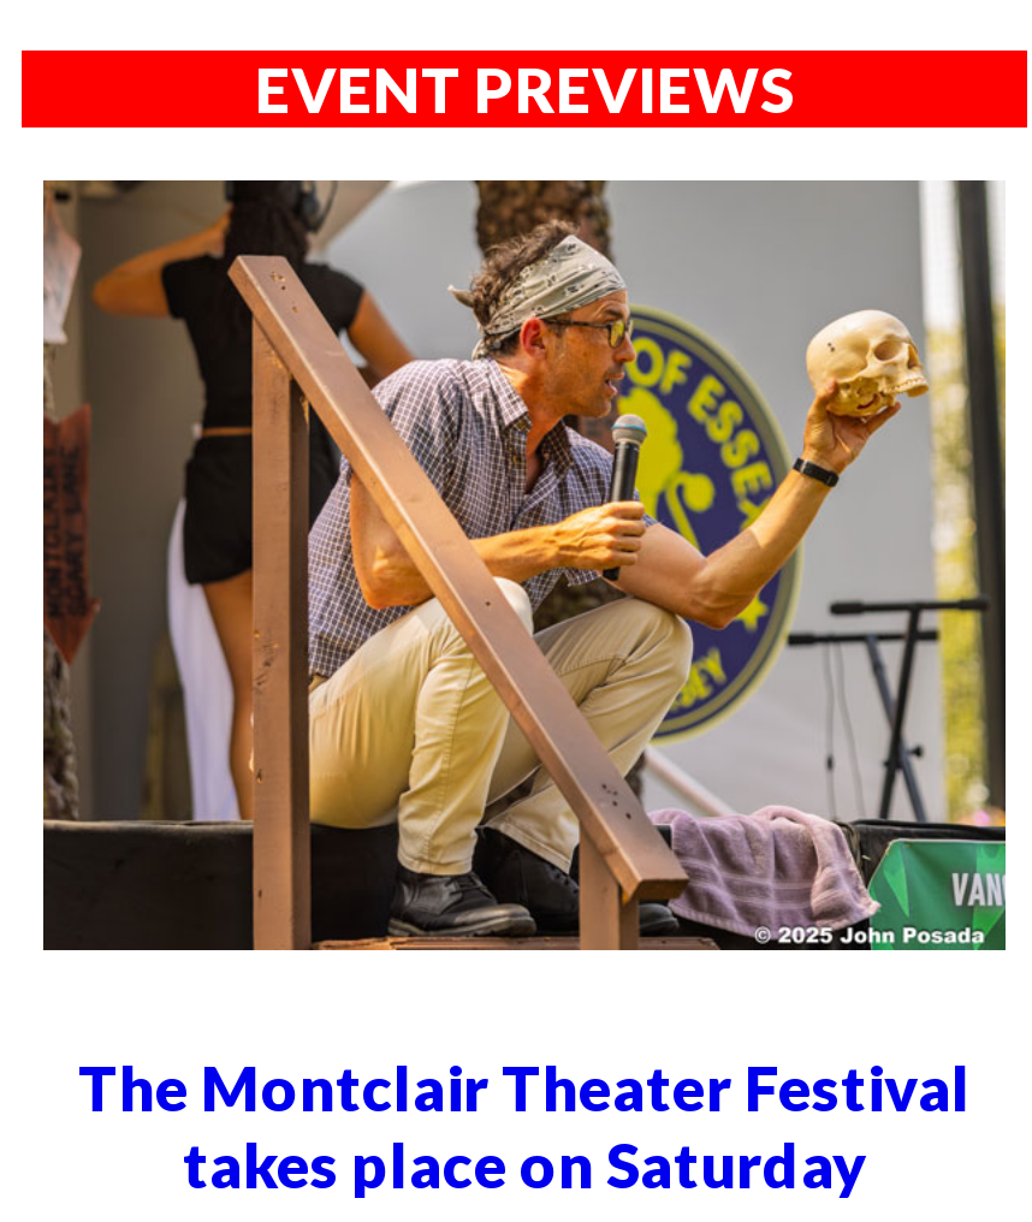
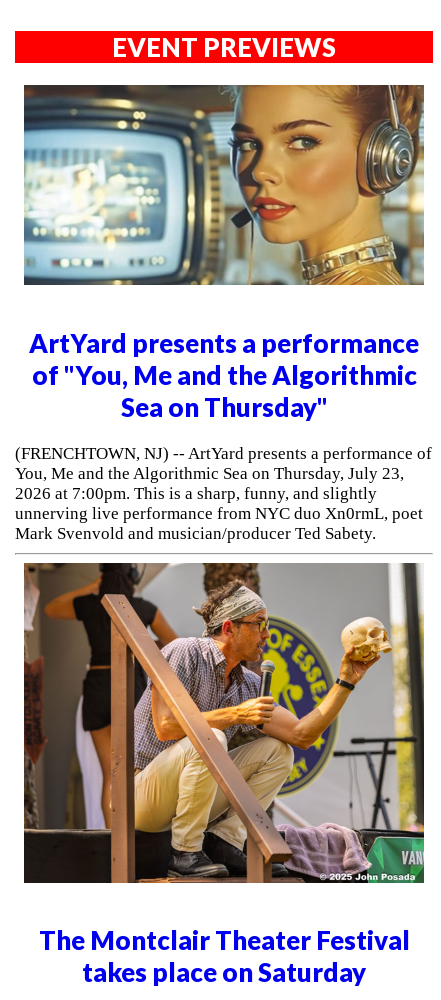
none -> [15,328,432,543] ArtYard presents a performance | of "You, Me and the Algorithmic | Sea on Thursday" | (FRENCHTOWN, NJ) -- ArtYard presents a performance of | You, Me and the Algorithmic Sea on Thursday, July 23, | 2026 at 7:00pm. This is a sharp, funny, and slightly | unnerving live performance from NYC duo Xn0rmL, poet | Mark Svenvold and musician/producer Ted Sabety.
none -> [23,84,425,286] [image]

